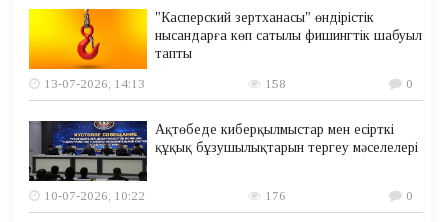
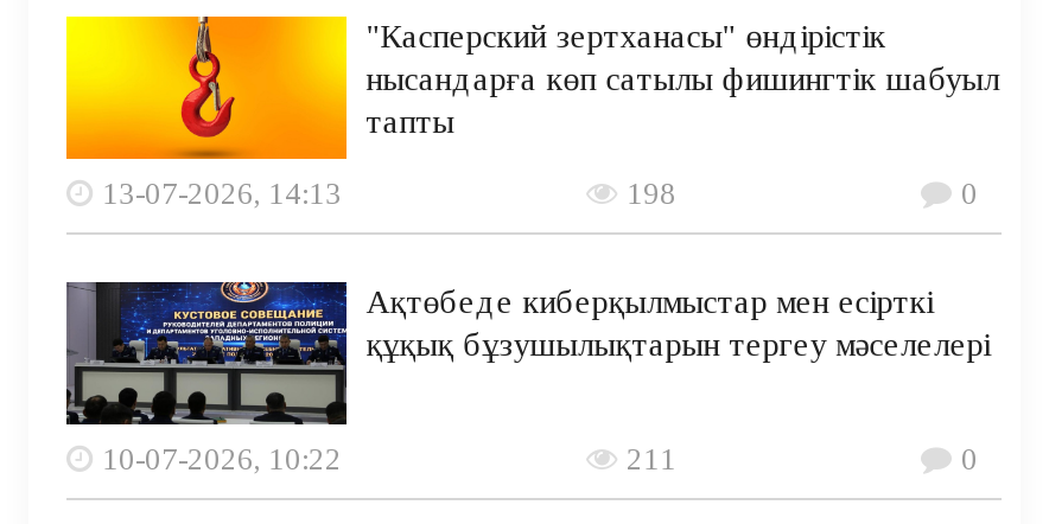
[265,76,286,91] 158 -> [627,176,676,211] 198
[265,188,286,203] 176 -> [627,441,676,477] 211

